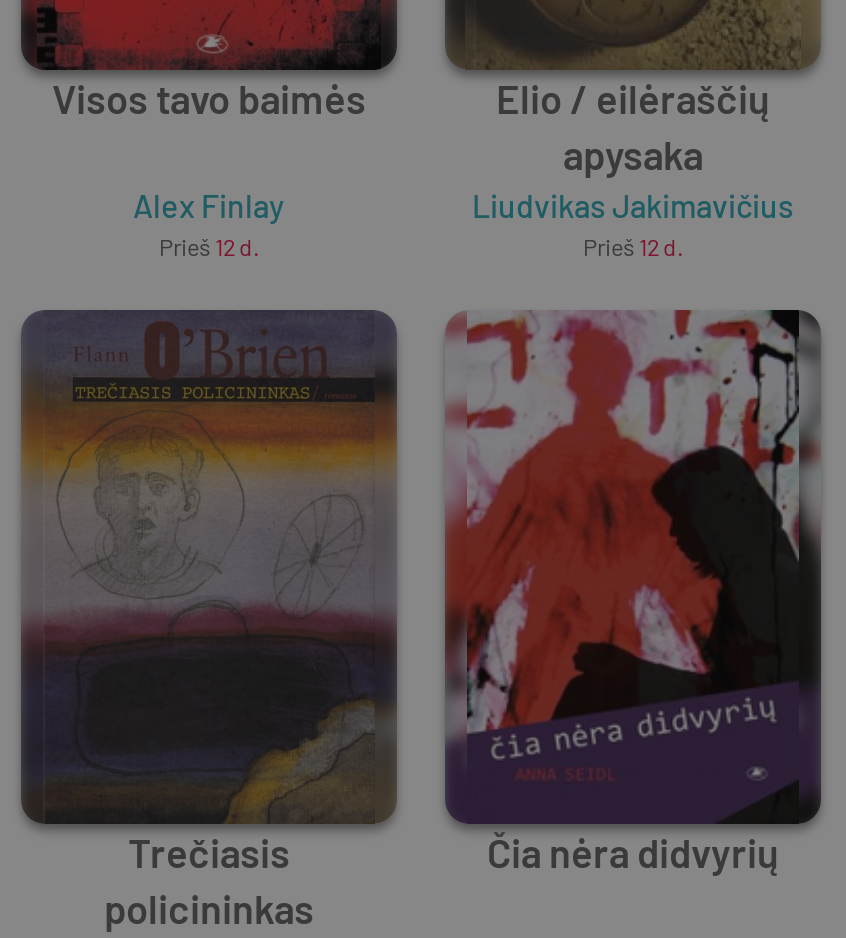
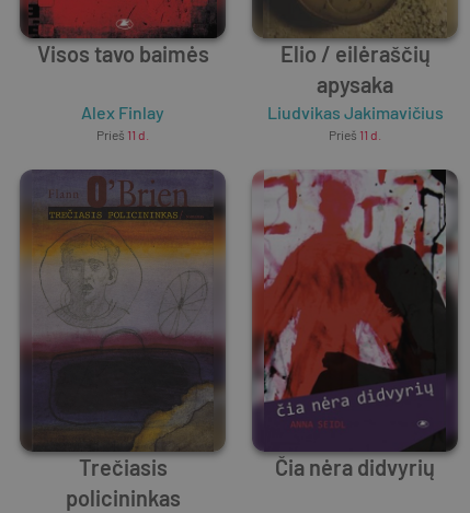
[159,231,259,259] Prieš 12 d. -> [96,127,149,142] Prieš 11 d.
[583,231,683,259] Prieš 12 d. -> [329,127,381,142] Prieš 11 d.

